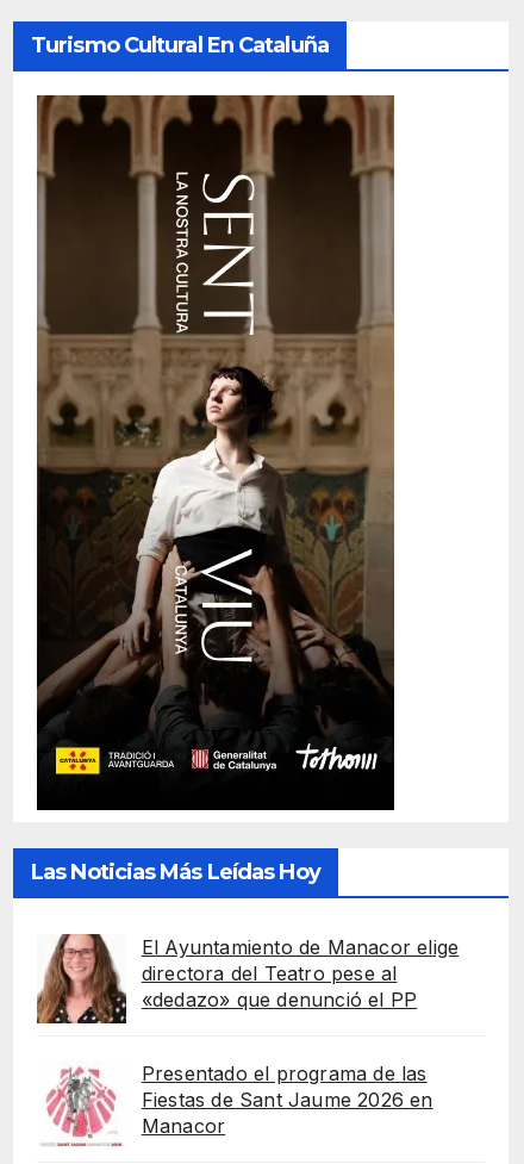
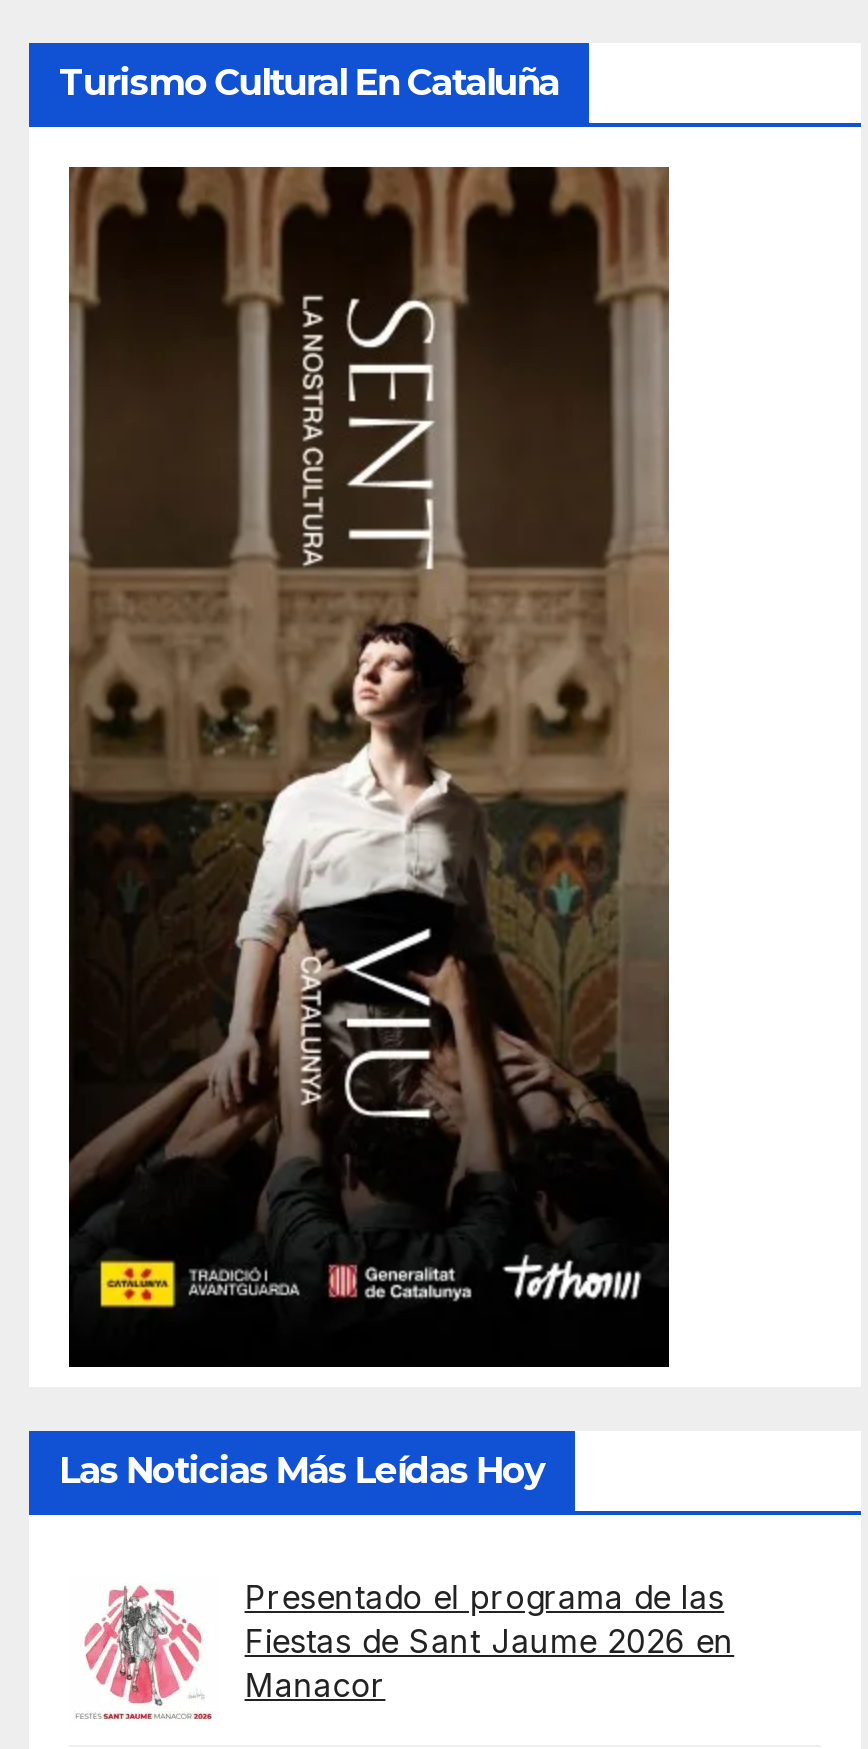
[36,933,459,1025] [image] | El Ayuntamiento de Manacor elige | directora del Teatro pese al | «dedazo» que denunció el PP -> none

